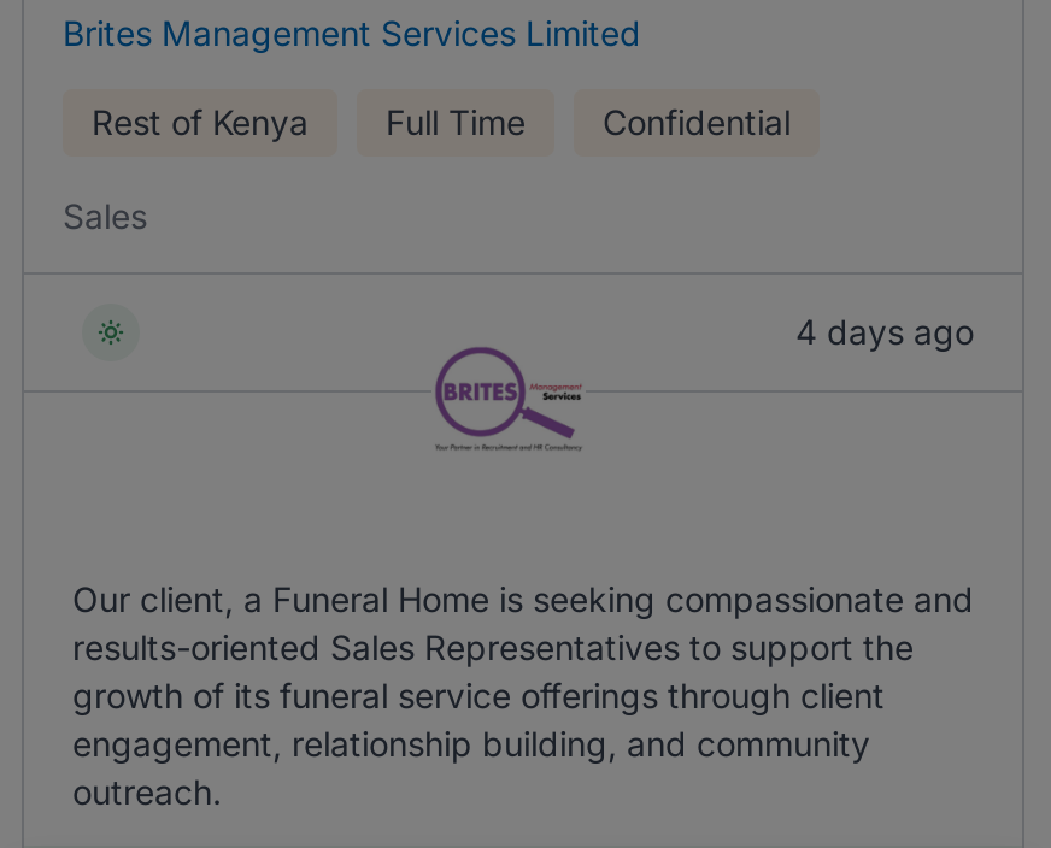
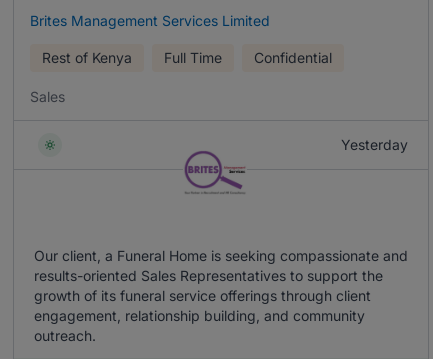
[795,311,974,352] 4 days ago -> [341,136,408,153] Yesterday

